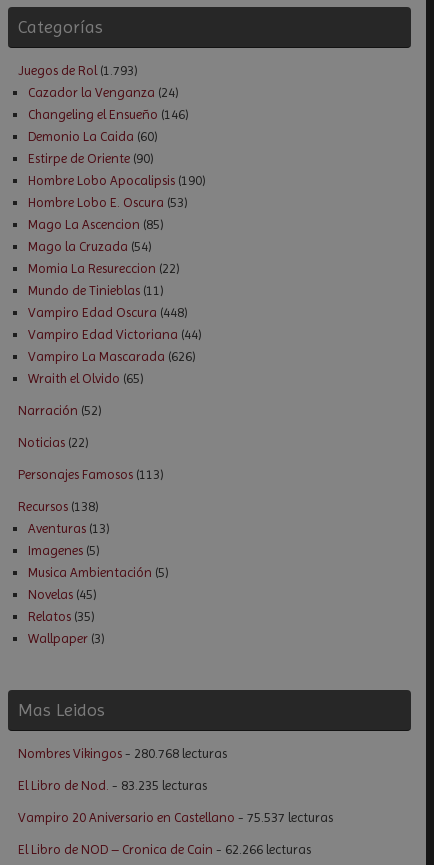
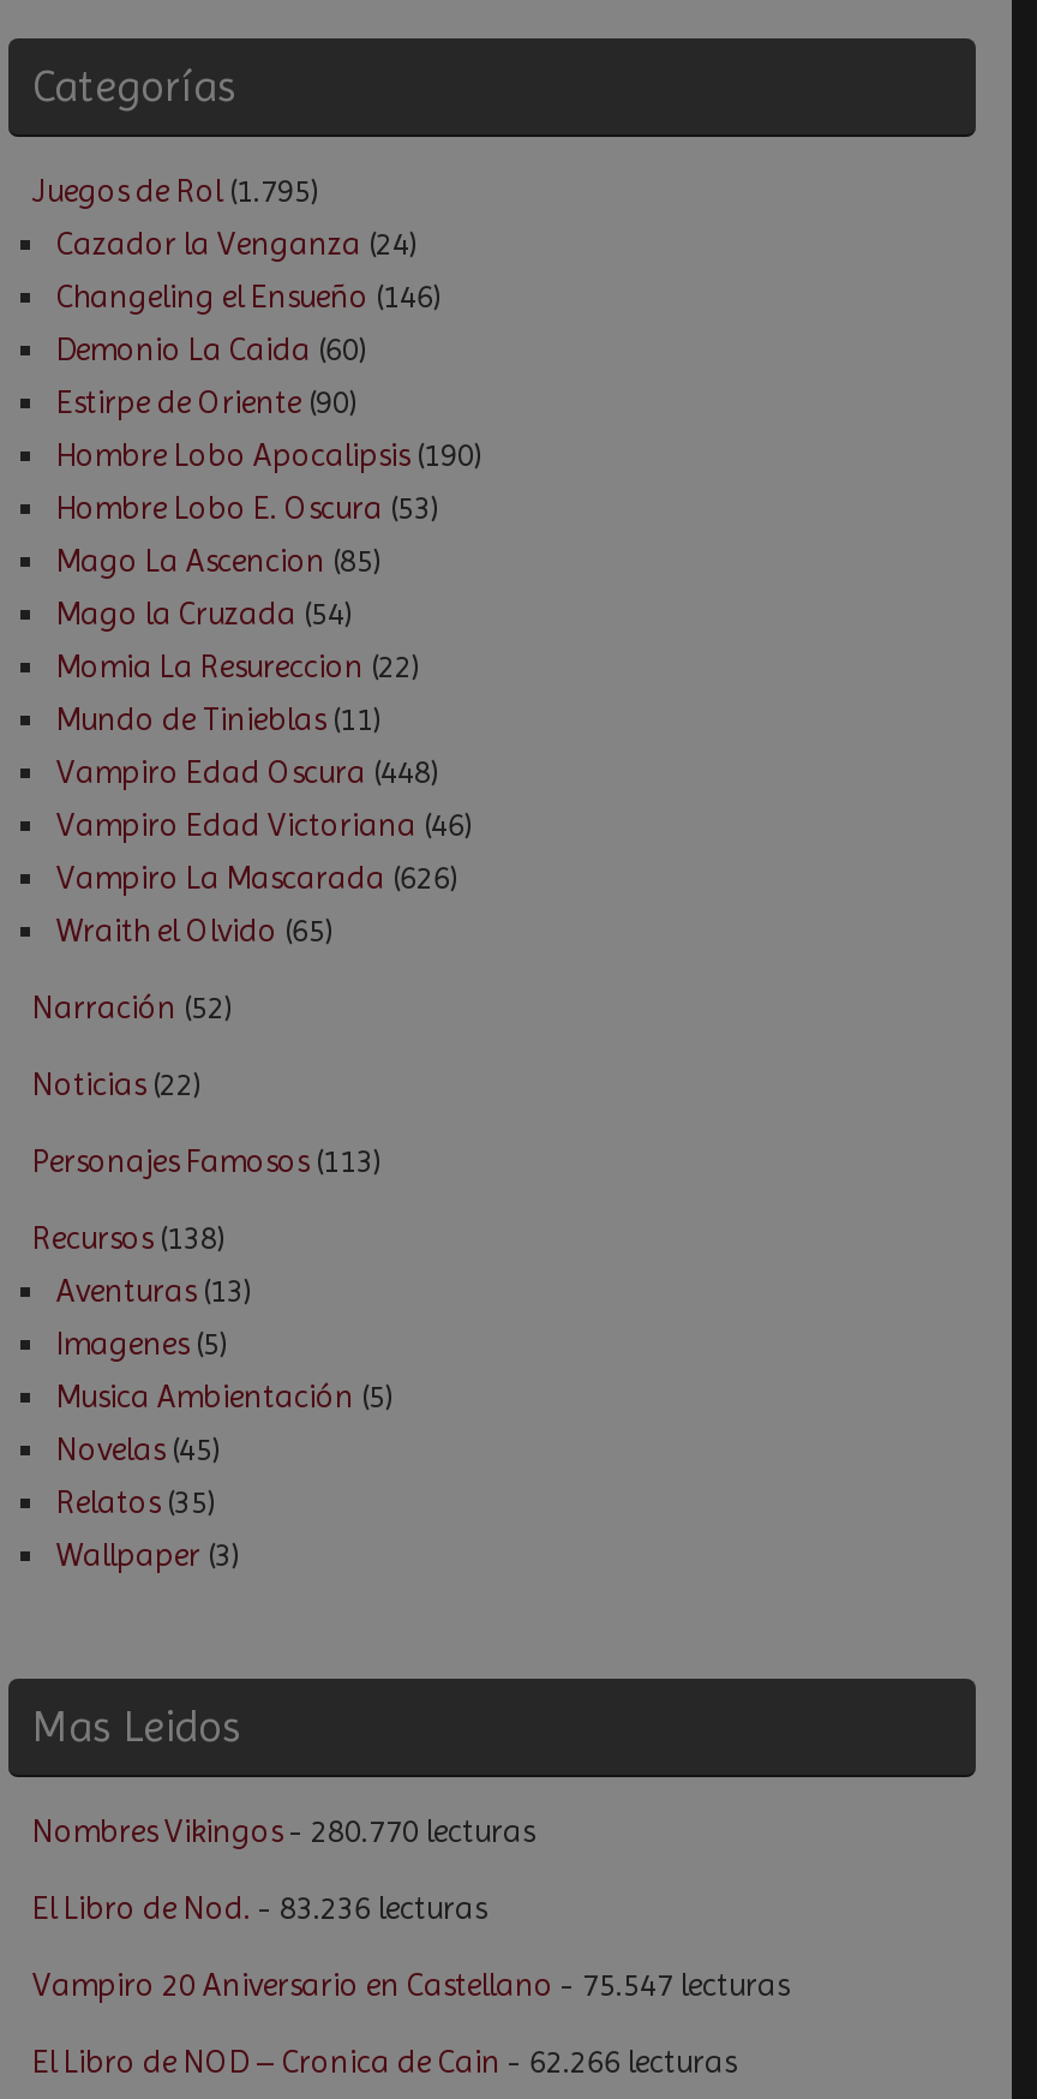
[18,63,138,78] Juegos de Rol (1.793) -> [32,173,320,209] Juegos de Rol (1.795)
[28,327,202,342] Vampiro Edad Victoriana (44) -> [56,807,474,843] Vampiro Edad Victoriana (46)
[18,746,227,761] Nombres Vikingos - 280.768 lecturas -> [32,1813,534,1849] Nombres Vikingos - 280.770 lecturas
[18,778,207,793] El Libro de Nod. - 83.235 lecturas -> [32,1890,486,1926] El Libro de Nod. - 83.236 lecturas
[18,810,333,825] Vampiro 20 Aniversario en Castellano - 75.537 lecturas -> [32,1967,789,2003] Vampiro 20 Aniversario en Castellano - 75.547 lecturas

